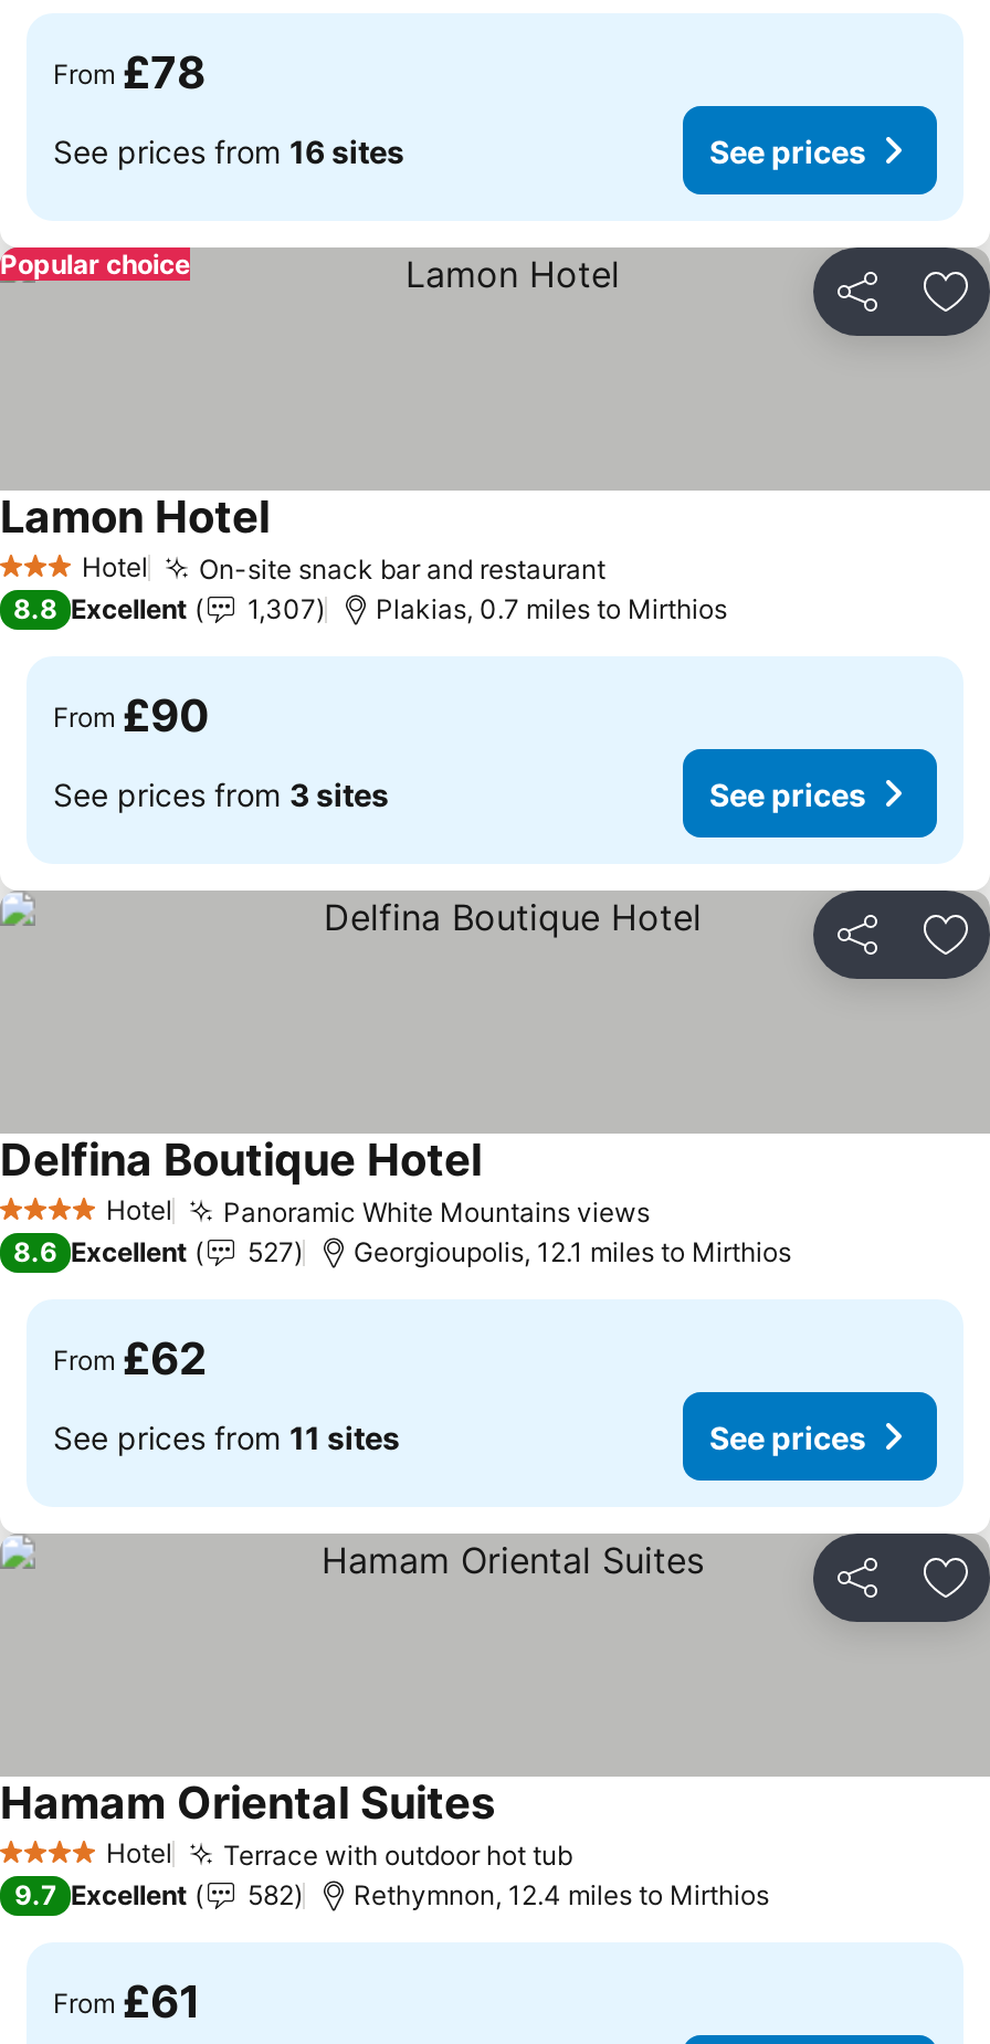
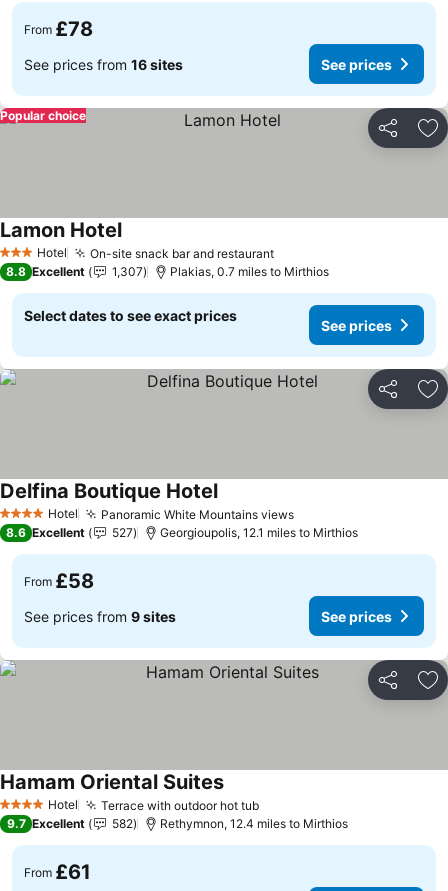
[53,689,389,812] From £90 | See prices from 3 sites -> [24,307,237,324] Select dates to see exact prices
[53,1332,208,1386] From £62 -> [24,569,94,593] From £58
[53,1418,400,1455] See prices from 11 sites -> [24,607,176,624] See prices from 9 sites

